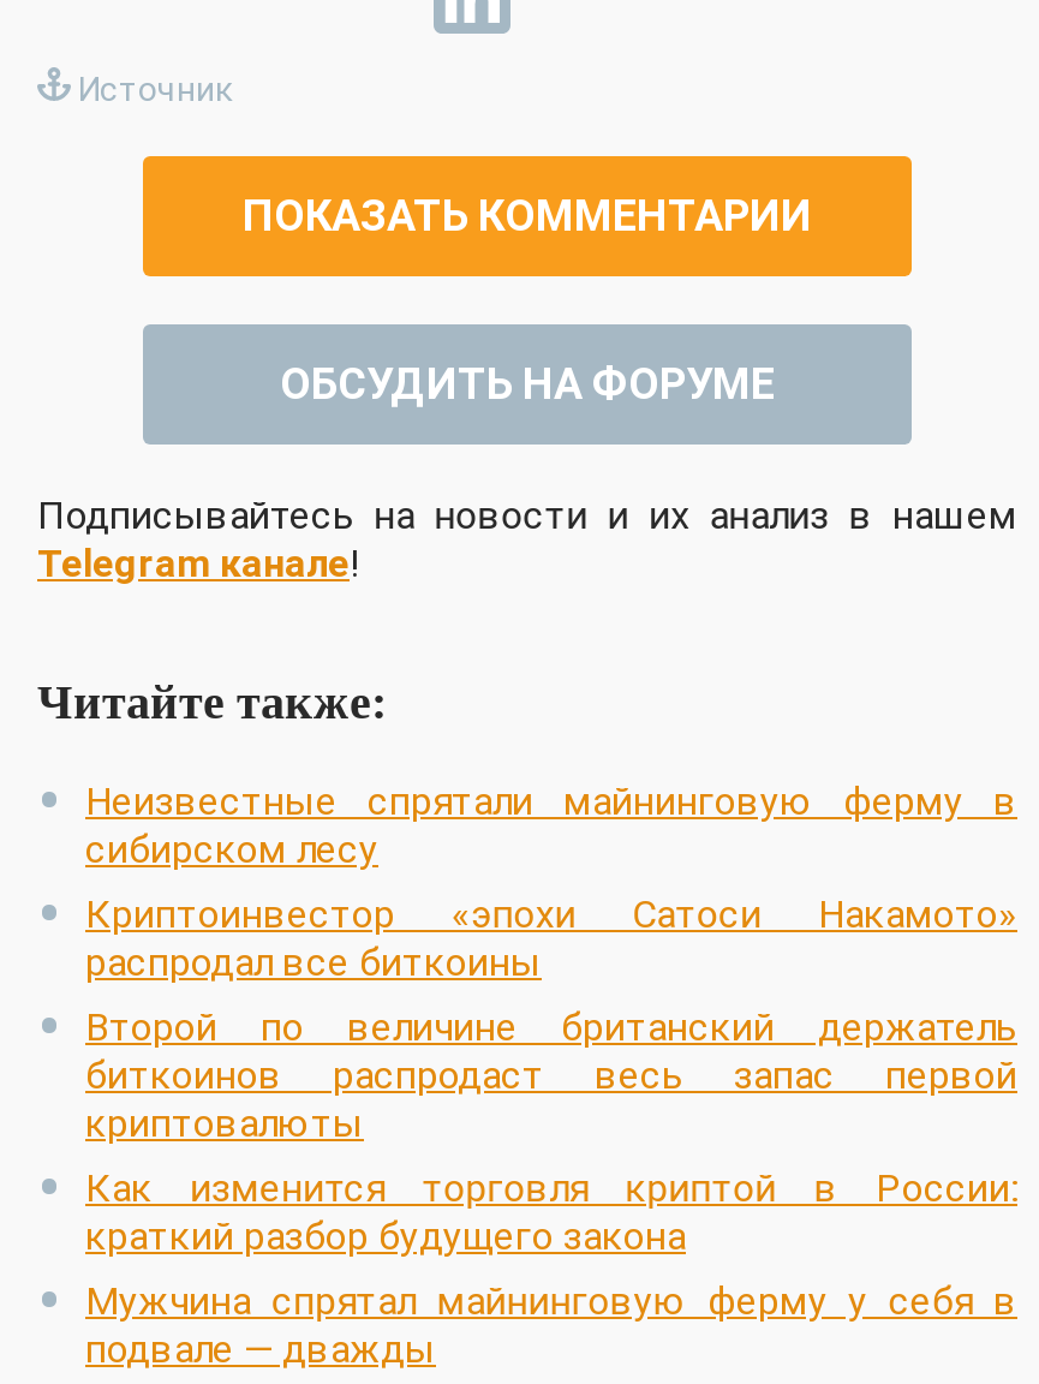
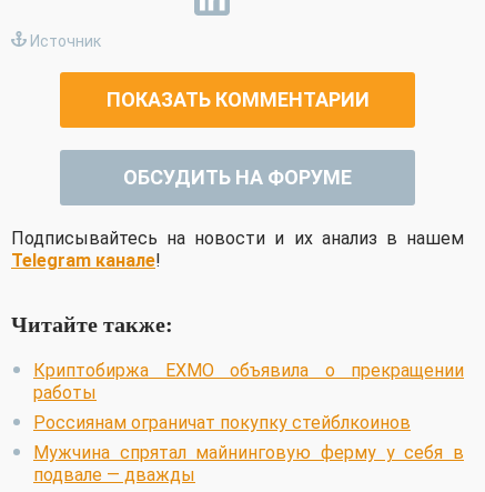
[85,779,1017,1260] Неизвестные спрятали майнинговую ферму в | сибирском лесу | Криптоинвестор «эпохи Сатоси Накамото» | распродал все биткоины | Второй по величине британский держатель | биткоинов распродаст весь запас первой | криптовалюты | Как изменится торговля криптой в России: | краткий разбор будущего закона -> [33,360,464,434] Криптобиржа EXMO объявила о прекращении | работы | Россиянам ограничат покупку стейблкоинов

